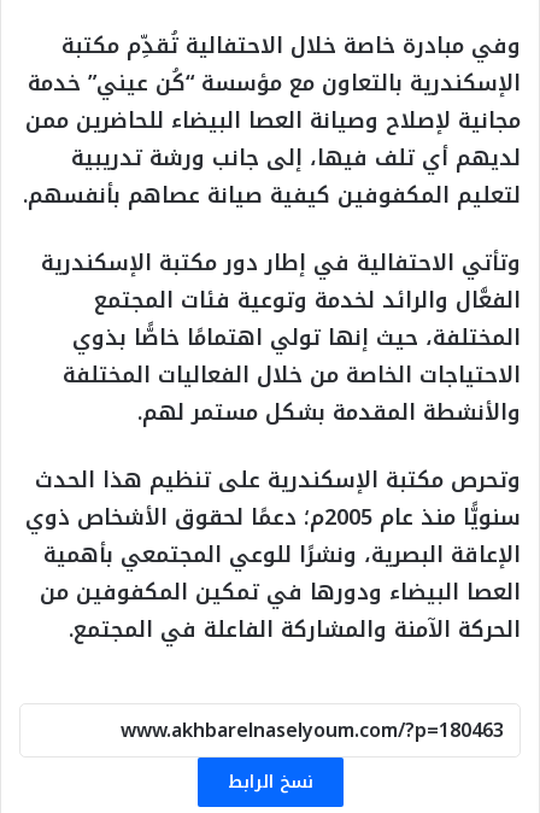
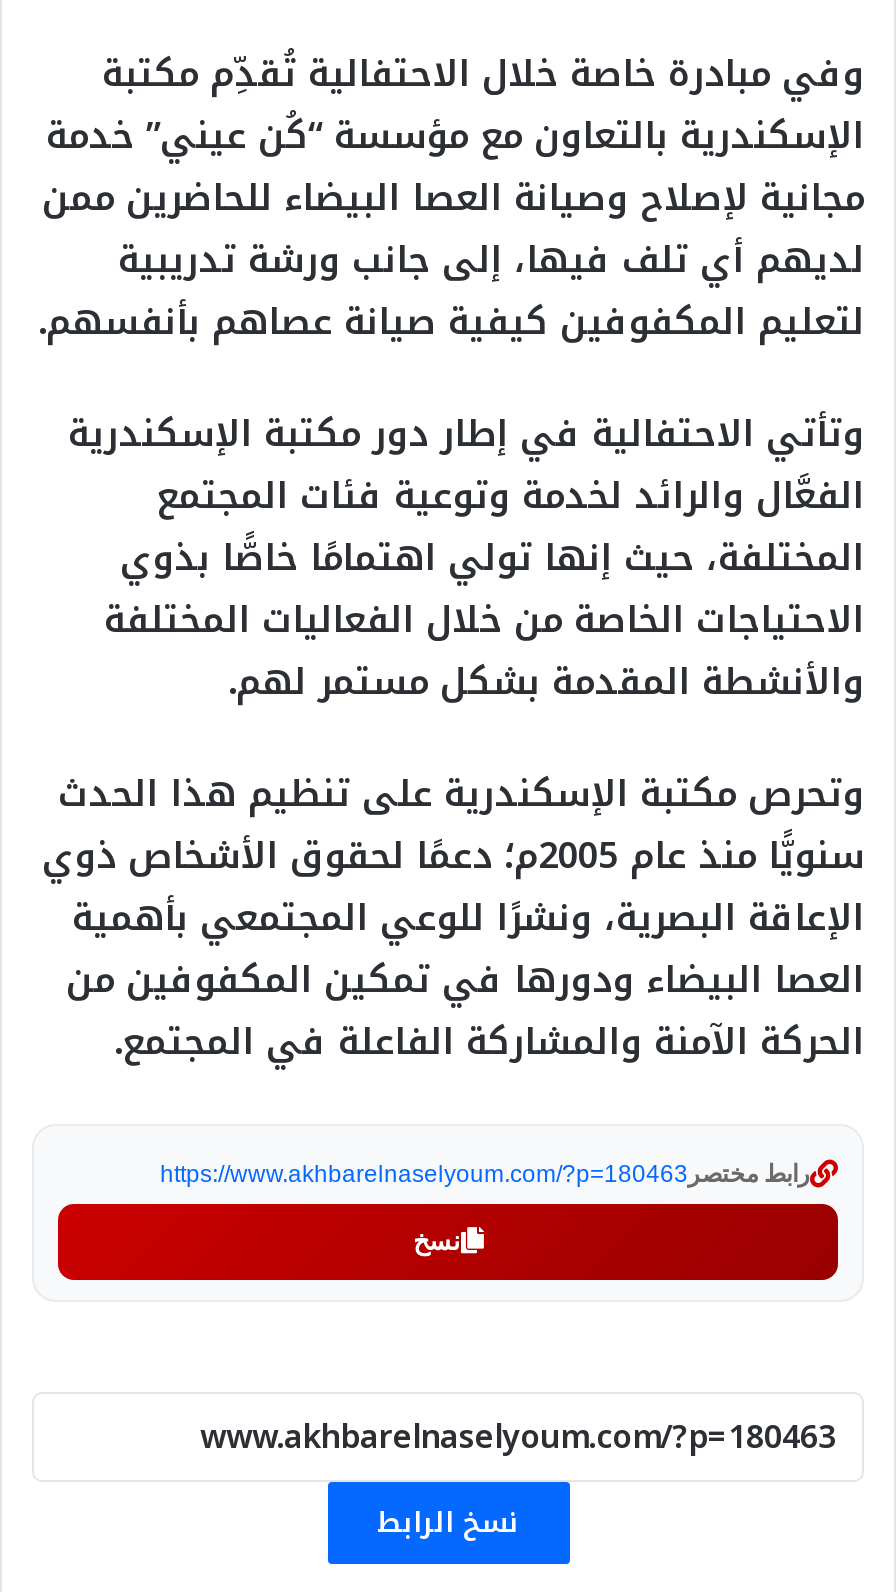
none -> [160,1159,810,1255] رابط مختصر https://www.akhbarelnaselyoum.com/?p=180463 | نسخ

